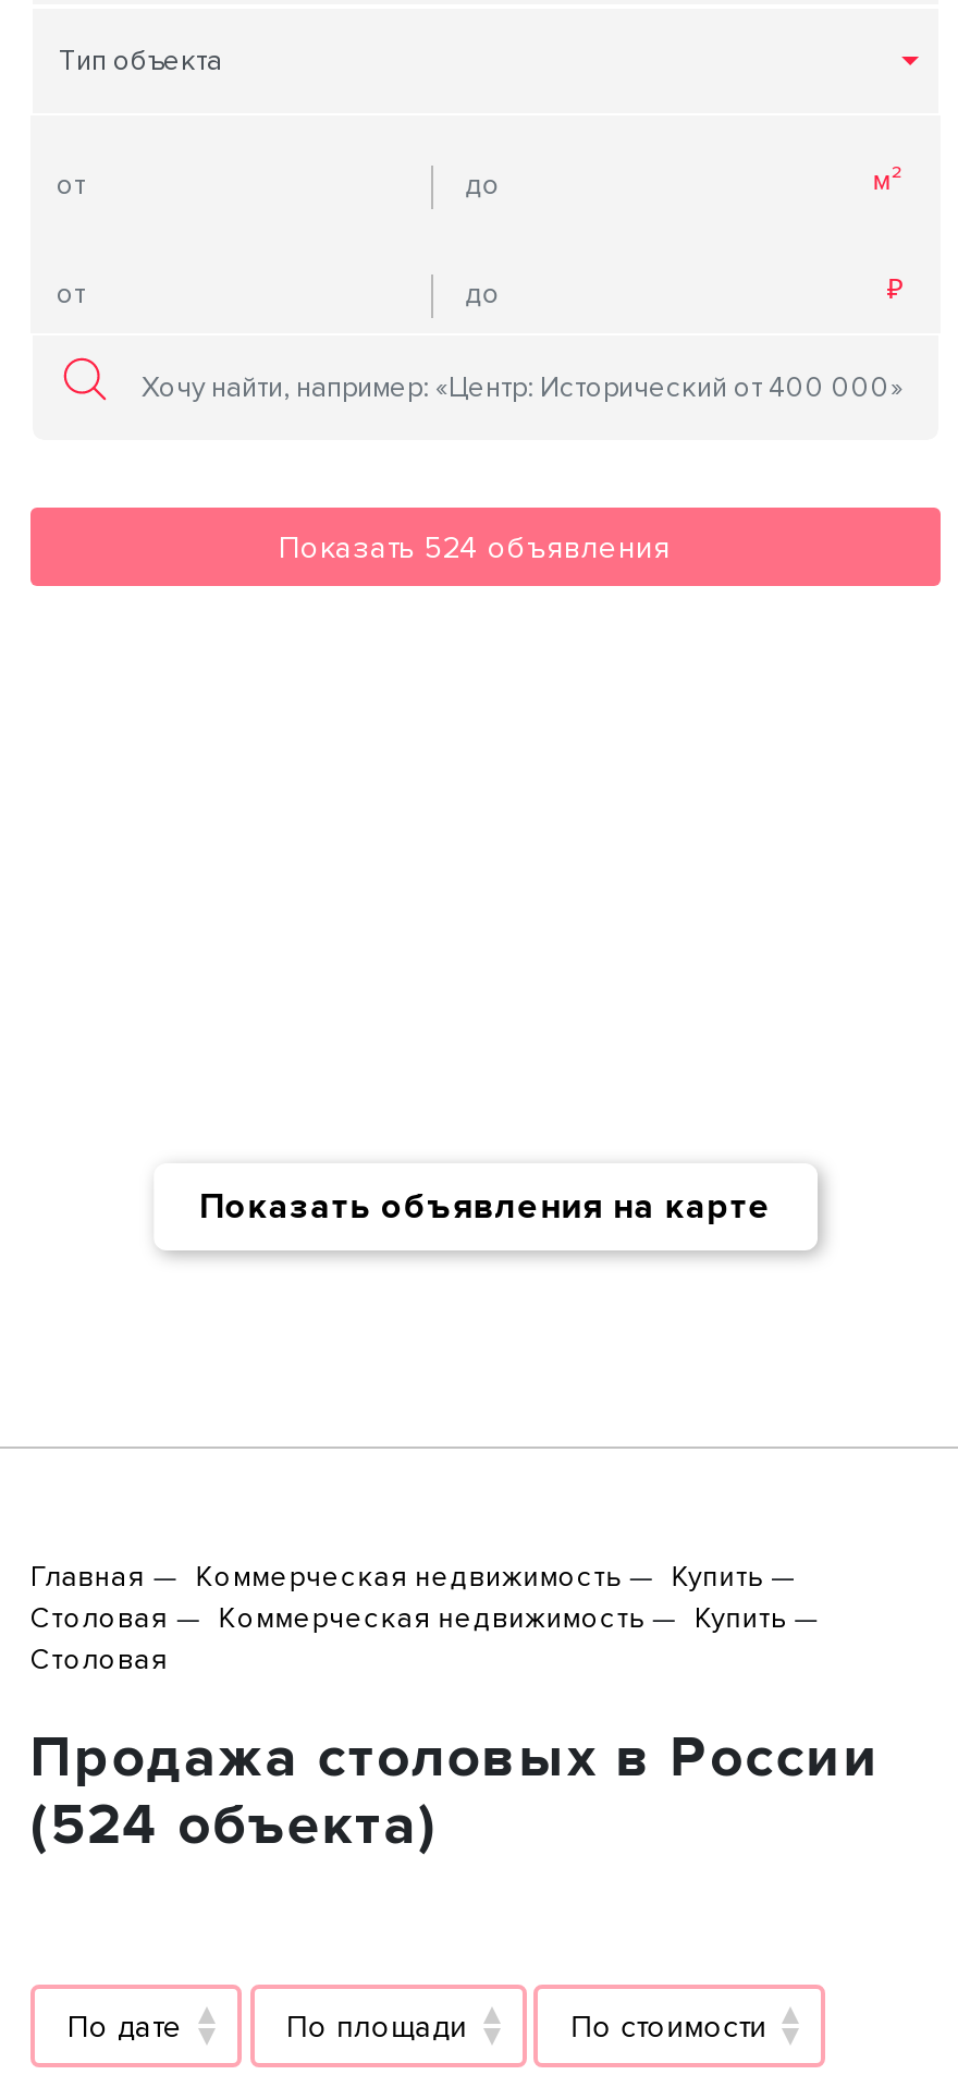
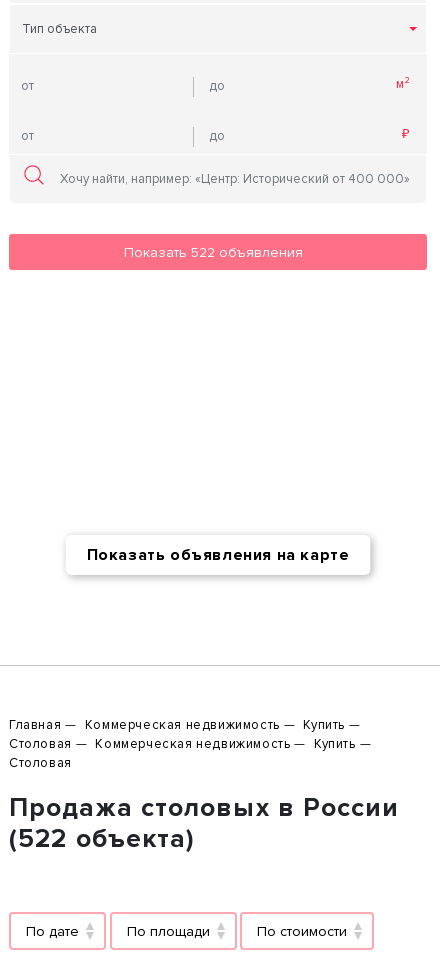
[279,529,671,566] Показать 524 объявления -> [123,244,302,261] Показать 522 объявления
[30,1791,436,1860] (524 объекта) -> [9,823,194,855] (522 объекта)

